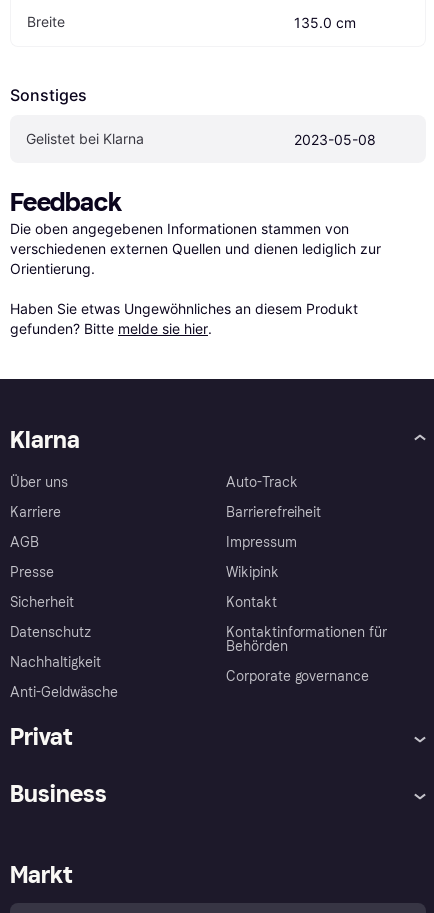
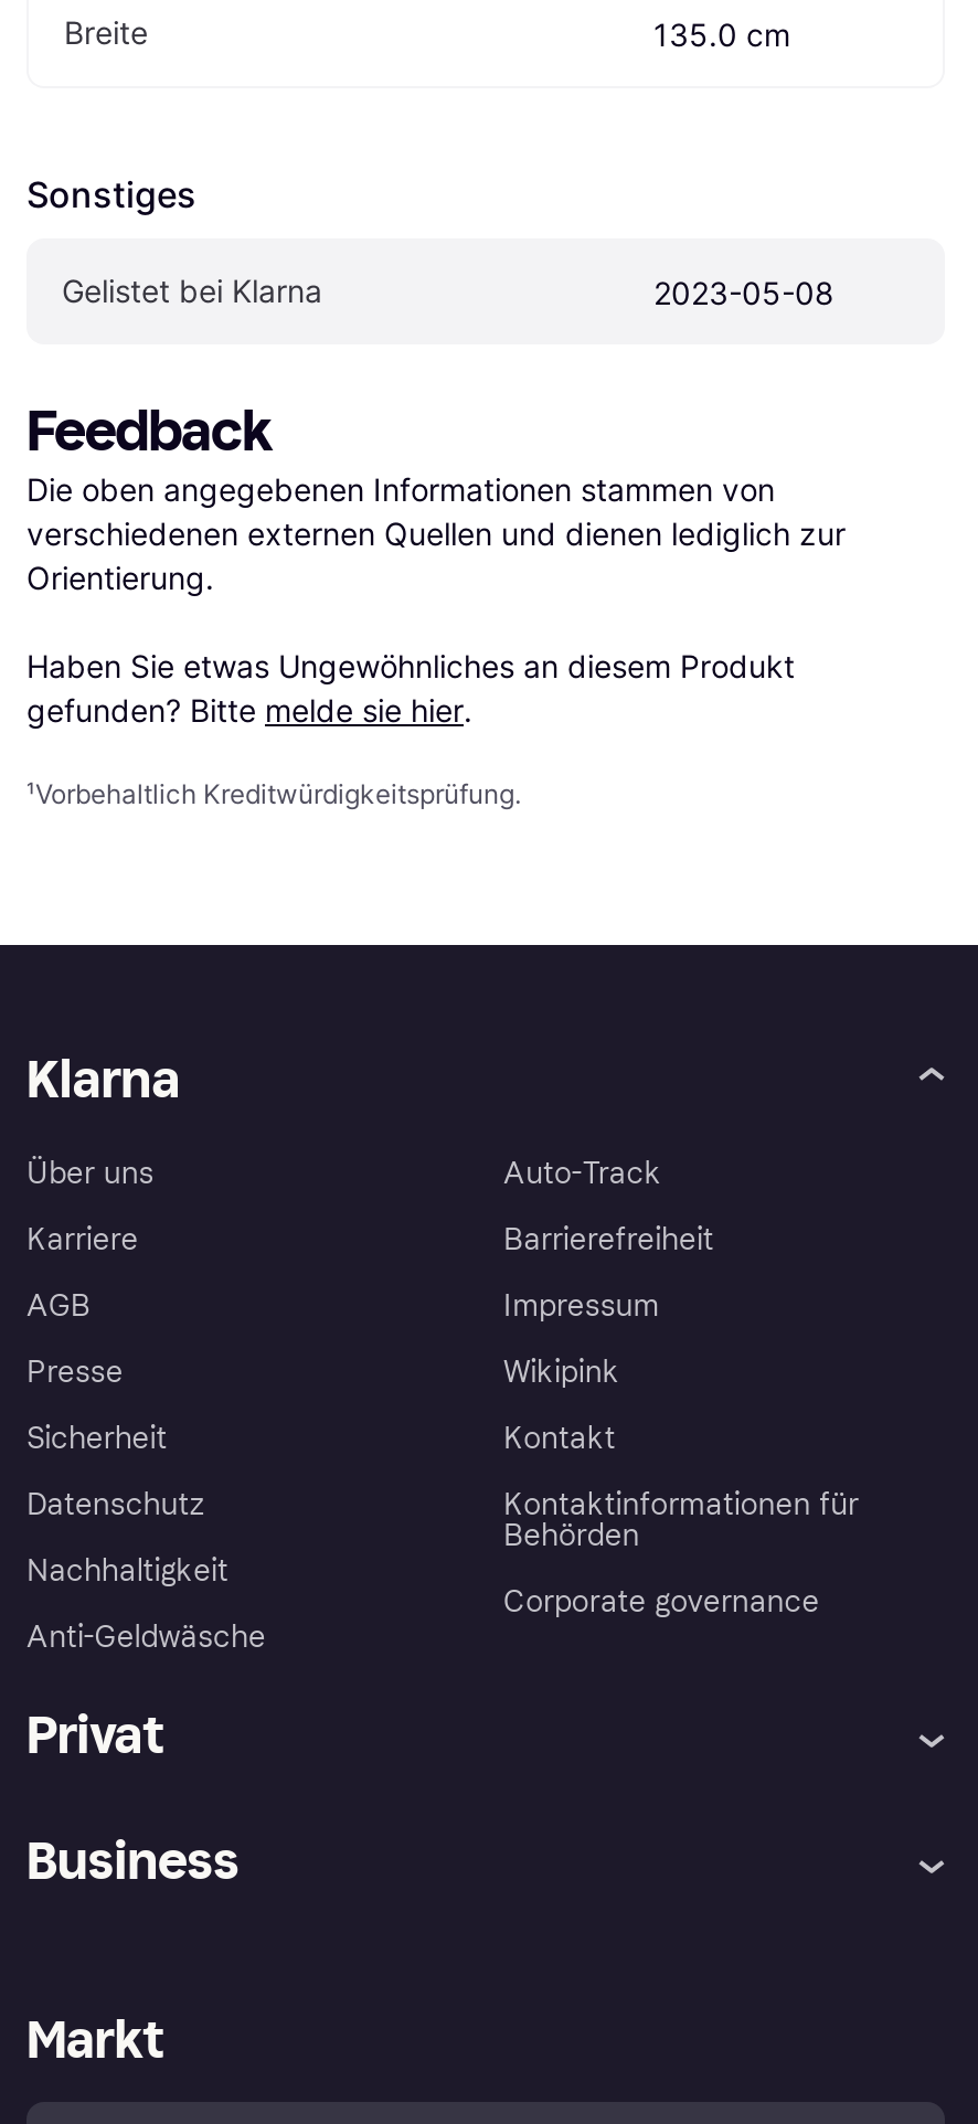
none -> [26,778,521,811] ¹Vorbehaltlich Kreditwürdigkeitsprüfung.

